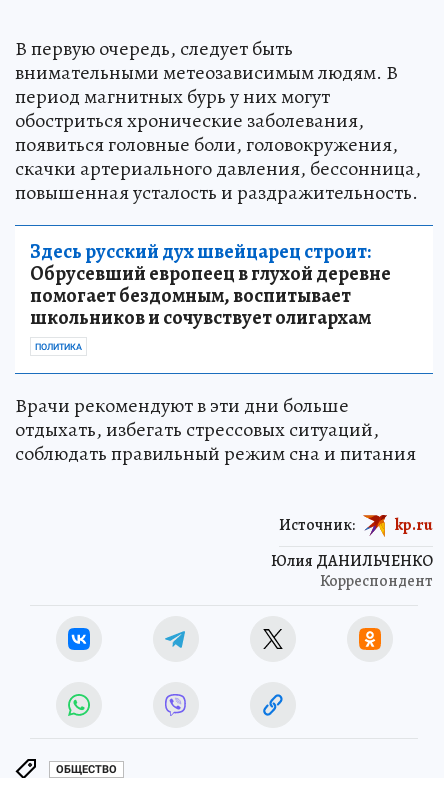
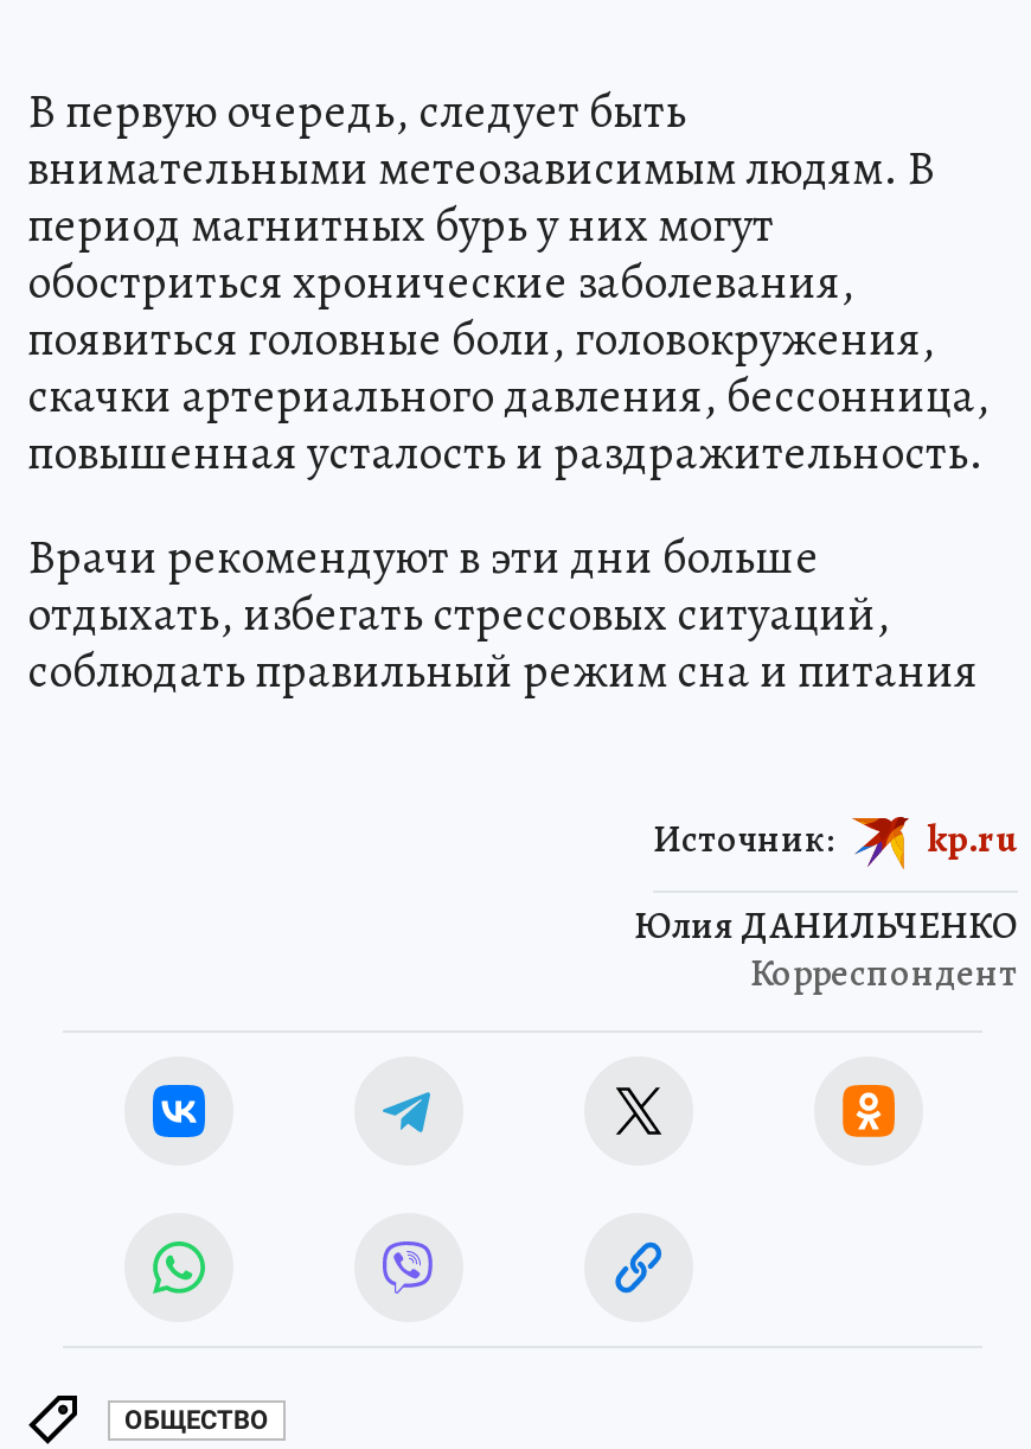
[30,238,391,352] Здесь русский дух швейцарец строит: | Обрусевший европеец в глухой деревне | помогает бездомным, воспитывает | школьников и сочувствует олигархам | ПОЛИТИКА -> none

